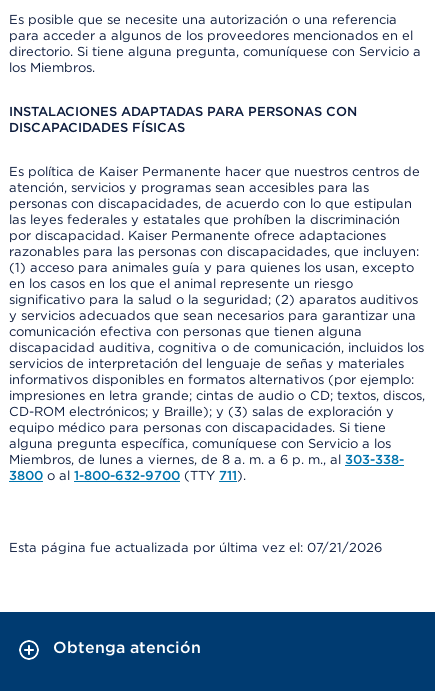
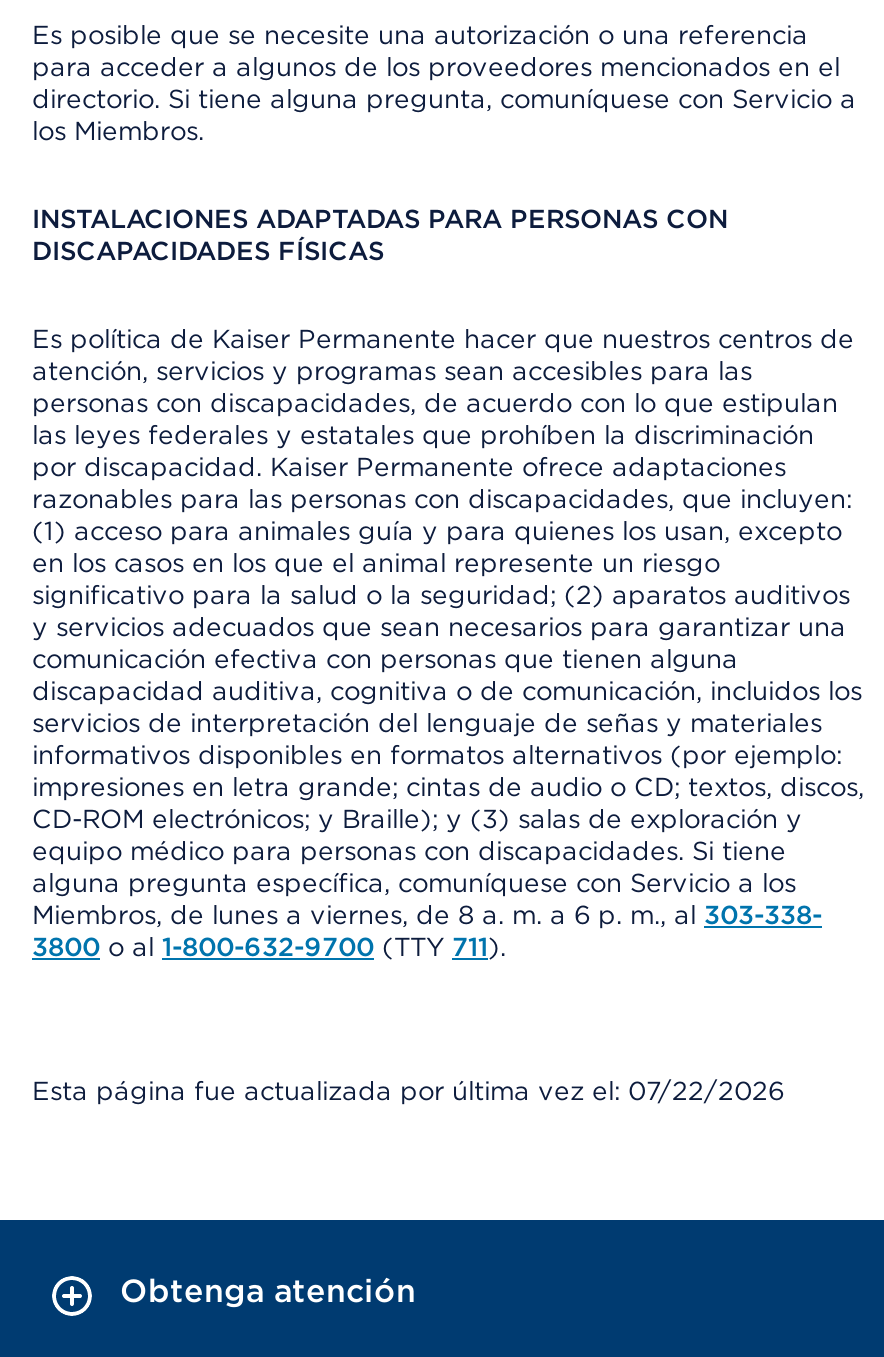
[9,540,382,555] Esta página fue actualizada por última vez el: 07/21/2026 -> [32,1076,784,1106] Esta página fue actualizada por última vez el: 07/22/2026

